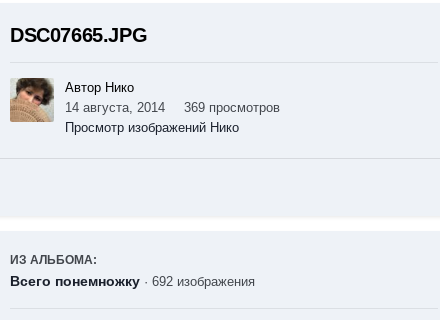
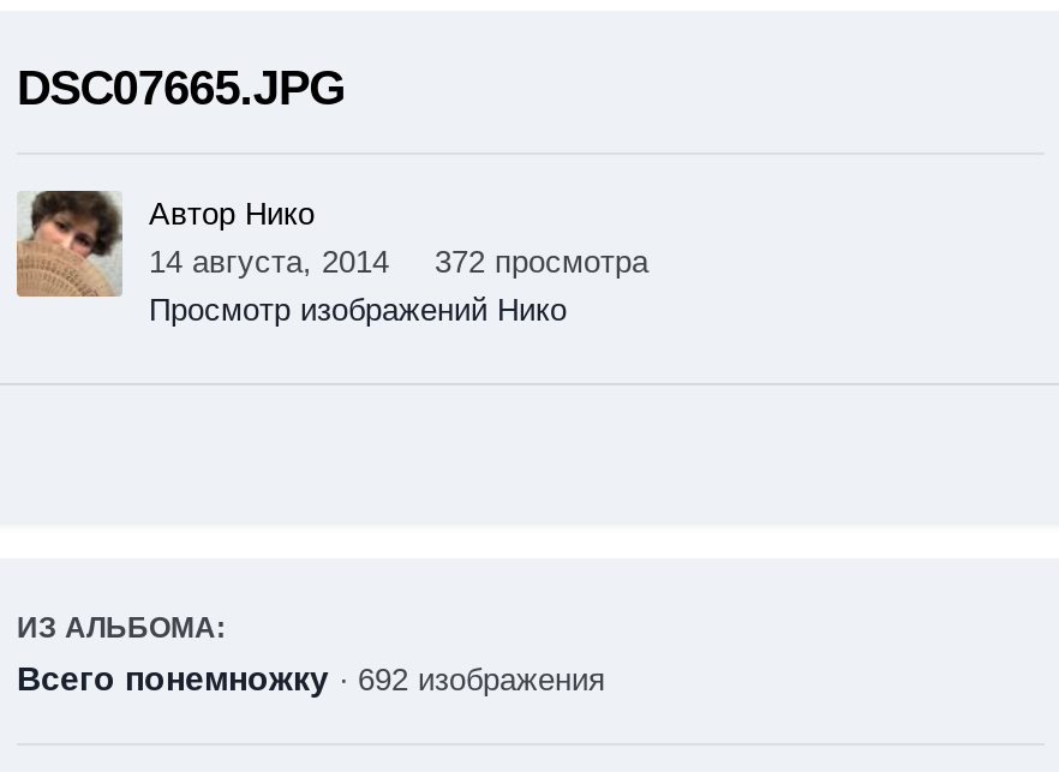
[65,100,280,115] 14 августа, 2014 369 просмотров -> [149,244,648,280] 14 августа, 2014 372 просмотра

